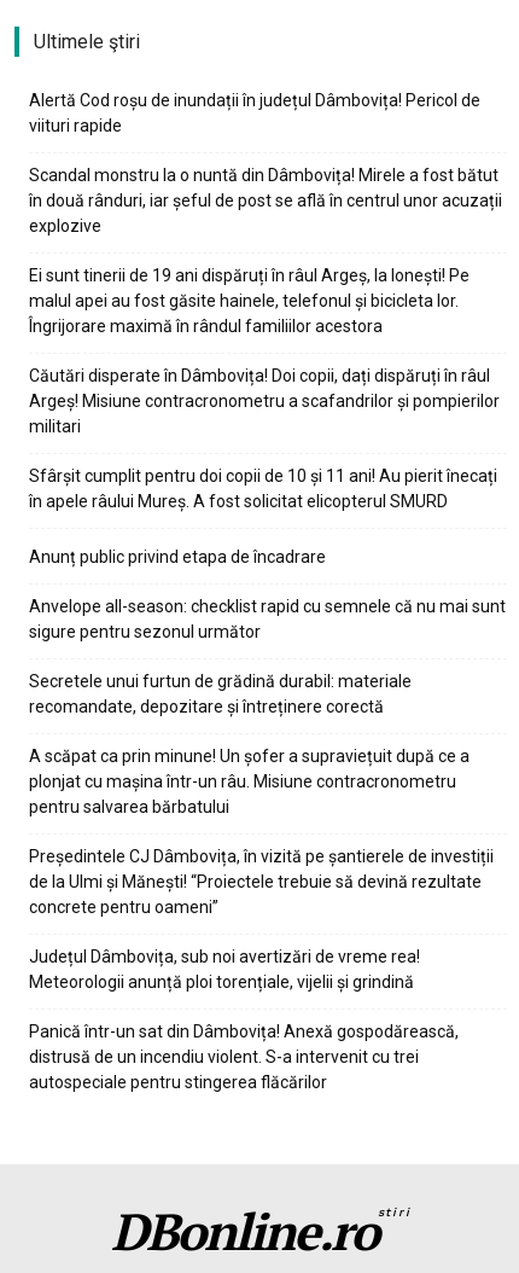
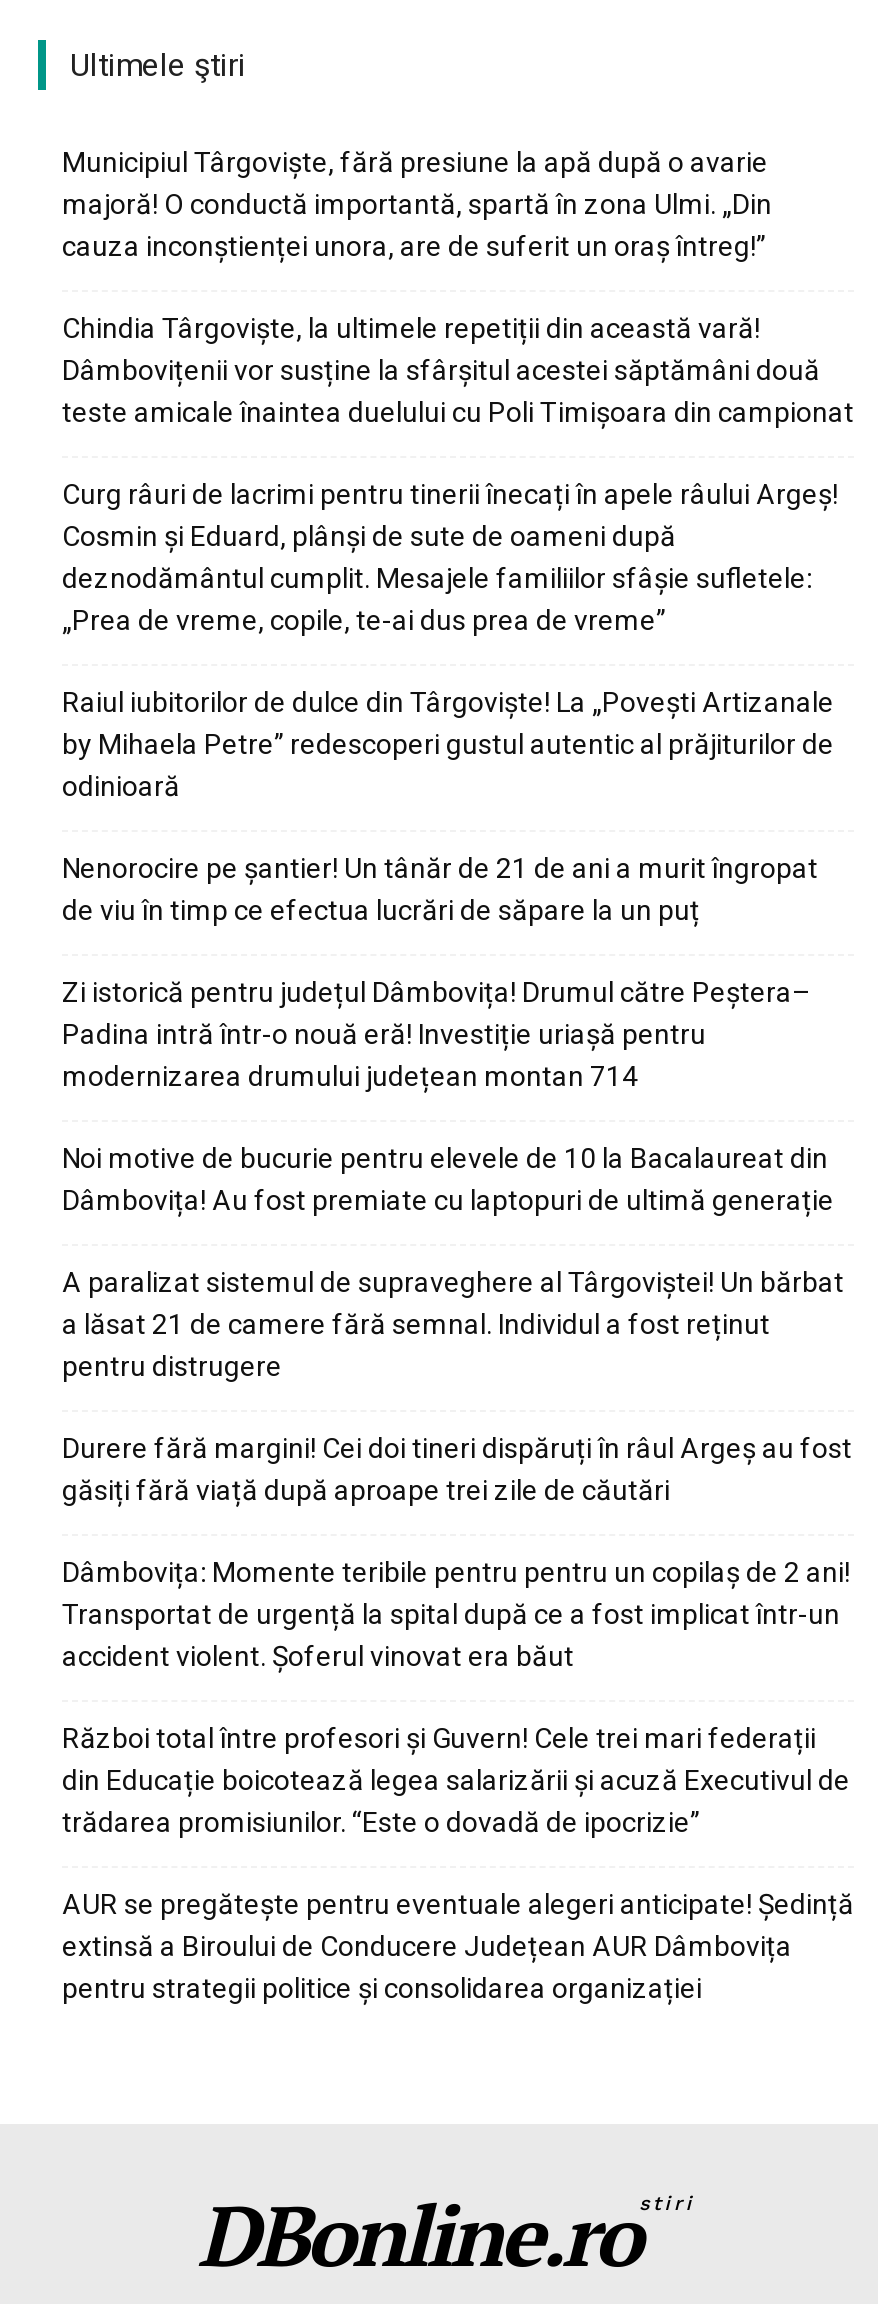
[29,90,480,135] Alertă Cod roșu de inundații în județul Dâmbovița! Pericol de | viituri rapide -> [62,145,772,261] Municipiul Târgoviște, fără presiune la apă după o avarie | majoră! O conductă importantă, spartă în zona Ulmi. „Din | cauza inconștienței unora, are de suferit un oraș întreg!”
[29,165,502,235] Scandal monstru la o nuntă din Dâmbovița! Mirele a fost bătut | în două rânduri, iar șeful de post se află în centrul unor acuzații | explozive -> [62,311,854,427] Chindia Târgoviște, la ultimele repetiții din această vară! | Dâmbovițenii vor susține la sfârșitul acestei săptămâni două | teste amicale înaintea duelului cu Poli Timișoara din campionat
[29,265,470,335] Ei sunt tinerii de 19 ani dispăruți în râul Argeș, la Ionești! Pe | malul apei au fost găsite hainele, telefonul și bicicleta lor. | Îngrijorare maximă în rândul familiilor acestora -> [62,477,838,635] Curg râuri de lacrimi pentru tinerii înecați în apele râului Argeș! | Cosmin și Eduard, plânși de sute de oameni după | deznodământul cumplit. Mesajele familiilor sfâșie sufletele: | „Prea de vreme, copile, te-ai dus prea de vreme”
[29,365,500,435] Căutări disperate în Dâmbovița! Doi copii, dați dispăruți în râul | Argeș! Misiune contracronometru a scafandrilor și pompierilor | militari -> [62,685,834,801] Raiul iubitorilor de dulce din Târgoviște! La „Povești Artizanale | by Mihaela Petre” redescoperi gustul autentic al prăjiturilor de | odinioară
[29,466,497,510] Sfârșit cumplit pentru doi copii de 10 și 11 ani! Au pierit înecați | în apele râului Mureș. A fost solicitat elicopterul SMURD -> [62,851,818,925] Nenorocire pe șantier! Un tânăr de 21 de ani a murit îngropat | de viu în timp ce efectua lucrări de săpare la un puț
[29,547,326,566] Anunț public privind etapa de încadrare -> [62,975,810,1091] Zi istorică pentru județul Dâmbovița! Drumul către Peștera– | Padina intră într-o nouă eră! Investiție uriașă pentru | modernizarea drumului județean montan 714
[29,596,506,641] Anvelope all-season: checklist rapid cu semnele că nu mai sunt | sigure pentru sezonul următor -> [62,1141,834,1215] Noi motive de bucurie pentru elevele de 10 la Bacalaureat din | Dâmbovița! Au fost premiate cu laptopuri de ultimă generație
[29,671,412,716] Secretele unui furtun de grădină durabil: materiale | recomandate, depozitare și întreținere corectă -> [62,1265,844,1381] A paralizat sistemul de supraveghere al Târgoviștei! Un bărbat | a lăsat 21 de camere fără semnal. Individul a fost reținut | pentru distrugere
[29,746,470,816] A scăpat ca prin minune! Un șofer a supraviețuit după ce a | plonjat cu mașina într-un râu. Misiune contracronometru | pentru salvarea bărbatului -> [62,1431,852,1505] Durere fără margini! Cei doi tineri dispăruți în râul Argeș au fost | găsiți fără viață după aproape trei zile de căutări
[29,846,494,916] Președintele CJ Dâmbovița, în vizită pe șantierele de investiții | de la Ulmi și Mănești! “Proiectele trebuie să devină rezultate | concrete pentru oameni” -> [62,1555,850,1671] Dâmbovița: Momente teribile pentru pentru un copilaș de 2 ani! | Transportat de urgență la spital după ce a fost implicat într-un | accident violent. Șoferul vinovat era băut
[29,946,420,991] Județul Dâmbovița, sub noi avertizări de vreme rea! | Meteorologii anunță ploi torențiale, vijelii și grindină -> [62,1721,850,1837] Război total între profesori și Guvern! Cele trei mari federații | din Educație boicotează legea salarizării și acuză Executivul de | trădarea promisiunilor. “Este o dovadă de ipocrizie”
[29,1021,459,1091] Panică într-un sat din Dâmbovița! Anexă gospodărească, | distrusă de un incendiu violent. S-a intervenit cu trei | autospeciale pentru stingerea flăcărilor -> [62,1887,854,2003] AUR se pregătește pentru eventuale alegeri anticipate! Ședință | extinsă a Biroului de Conducere Județean AUR Dâmbovița | pentru strategii politice și consolidarea organizației

